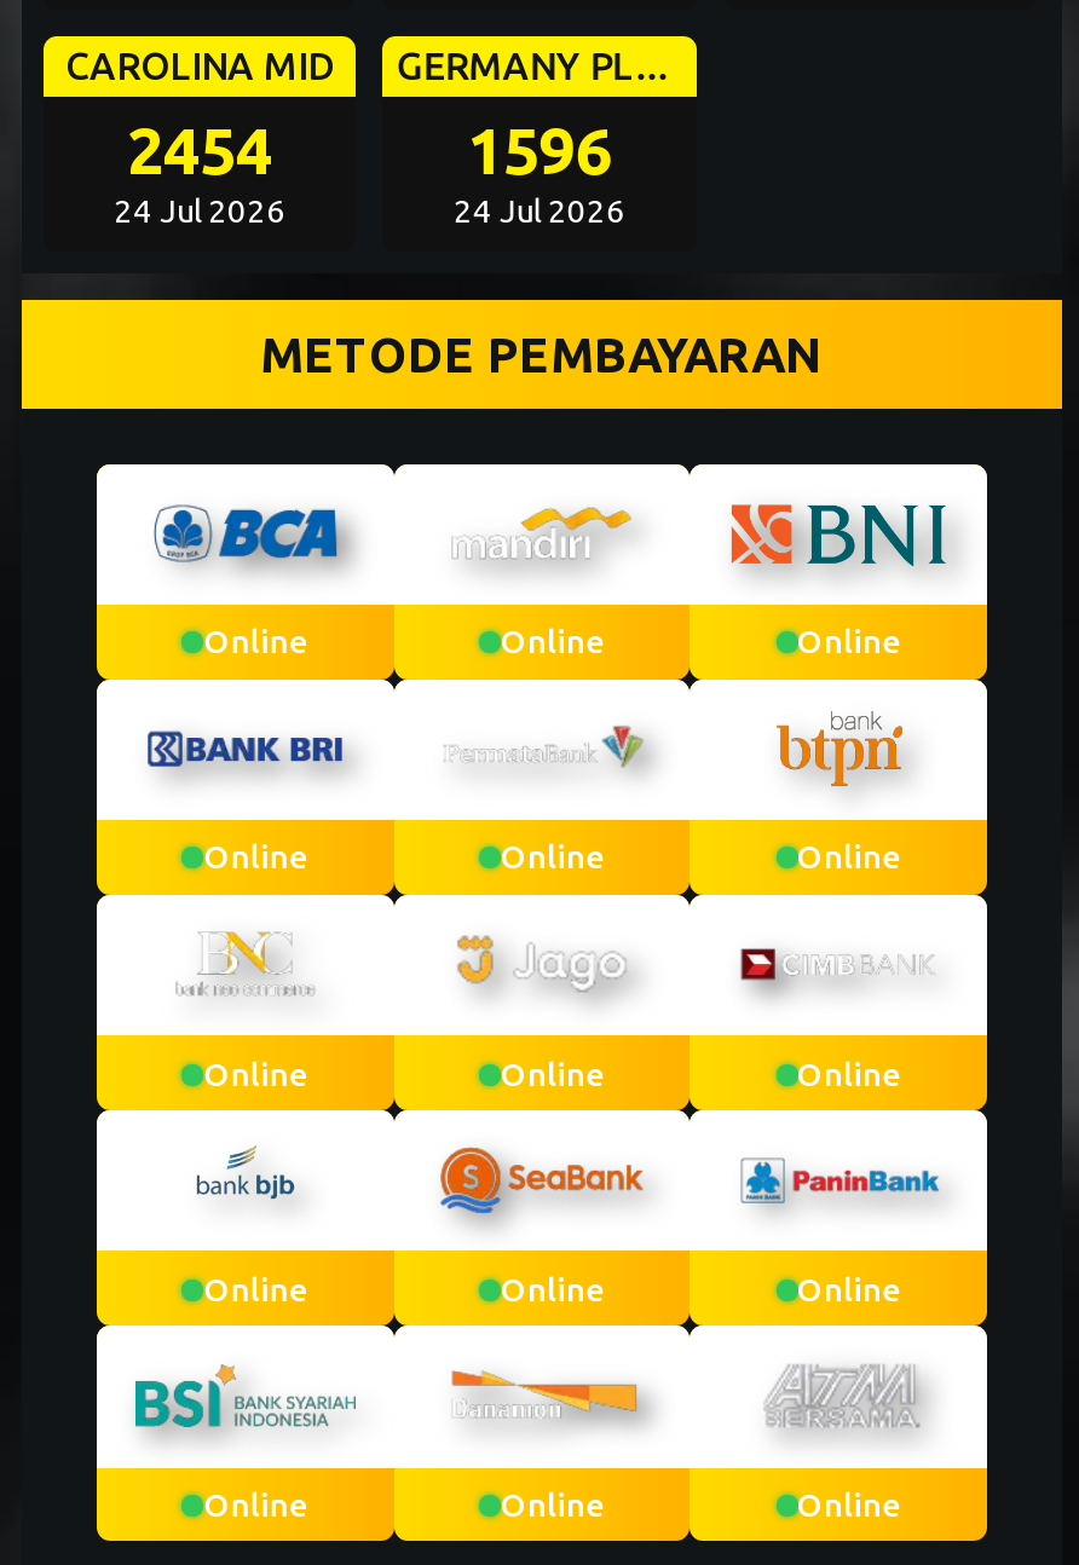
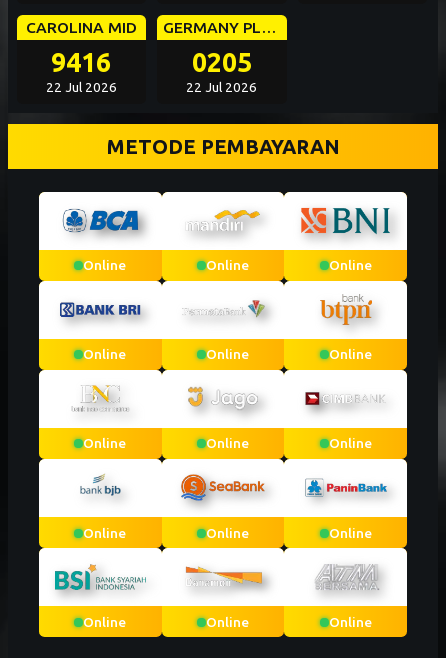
[127,112,272,185] 2454 -> [51,46,111,76] 9416
[467,112,612,185] 1596 -> [192,46,252,76] 0205
[113,193,285,230] 24 Jul 2026 -> [46,80,117,95] 22 Jul 2026
[453,193,625,230] 24 Jul 2026 -> [186,80,257,95] 22 Jul 2026

